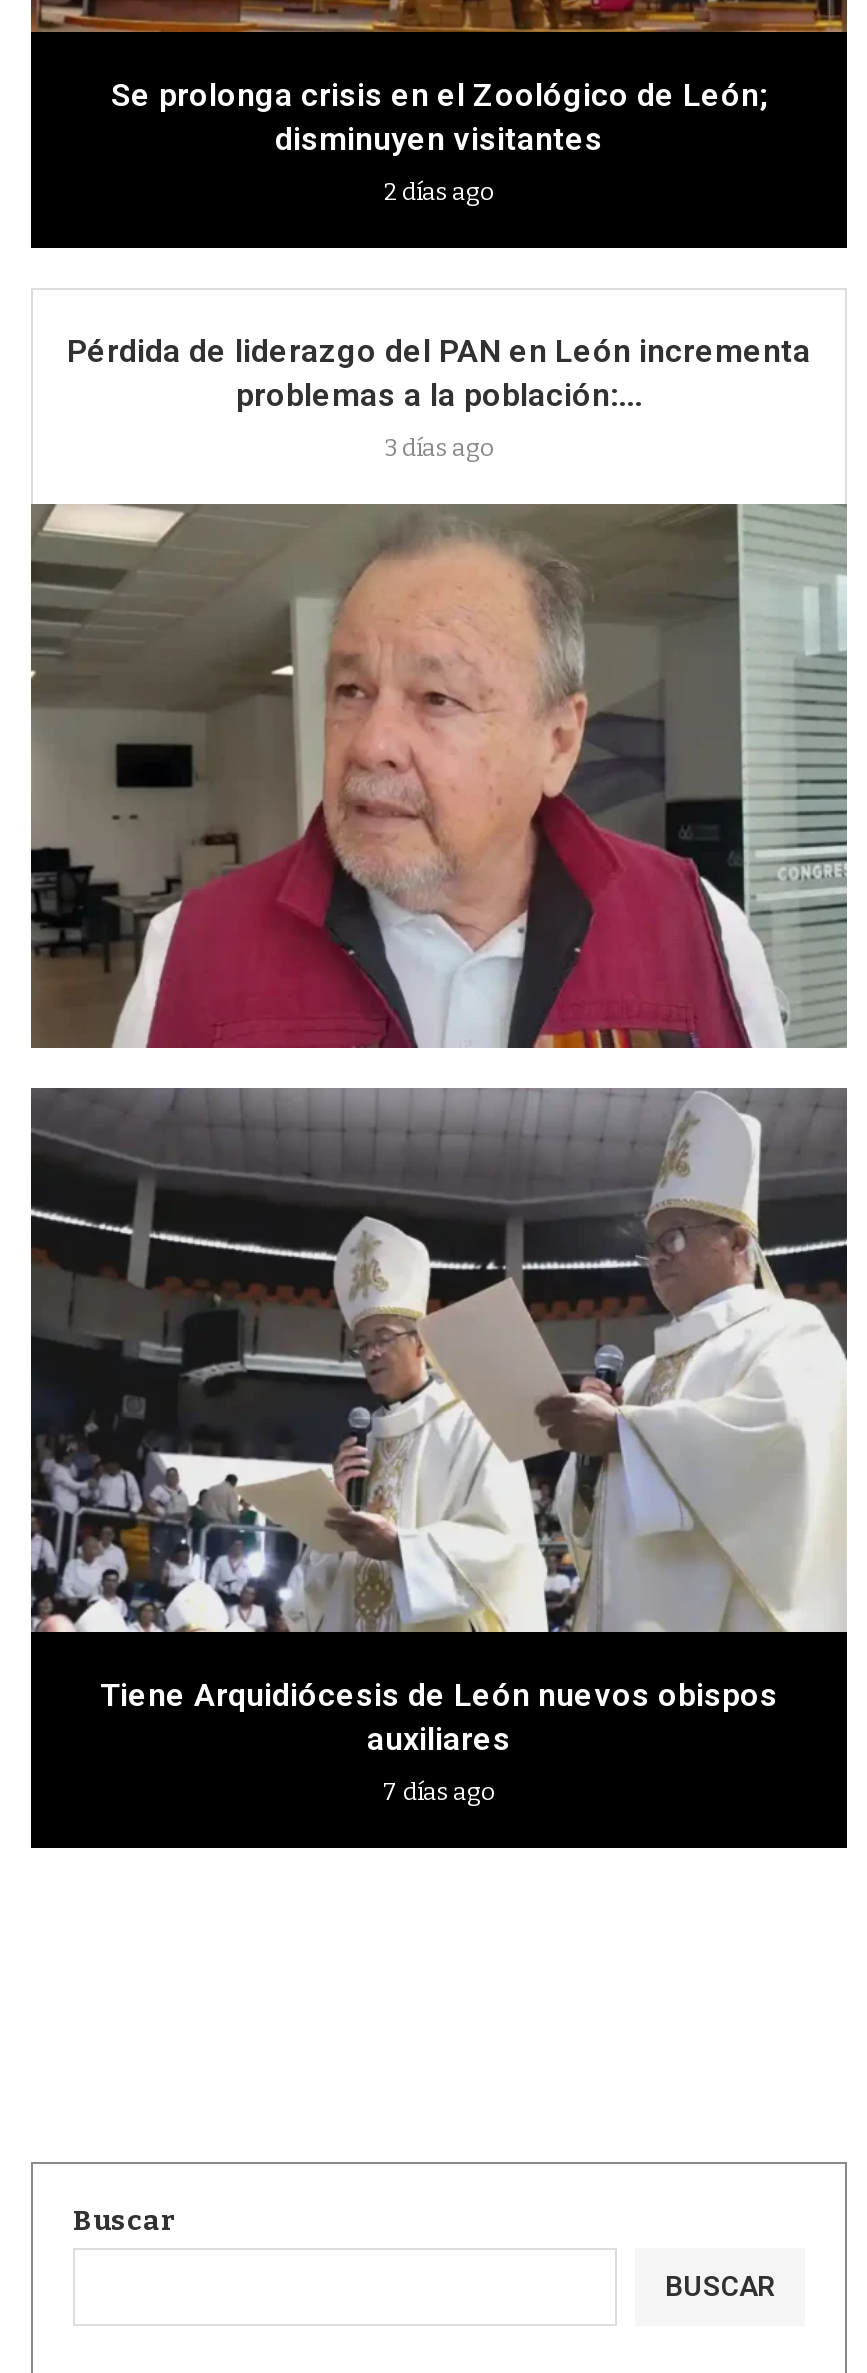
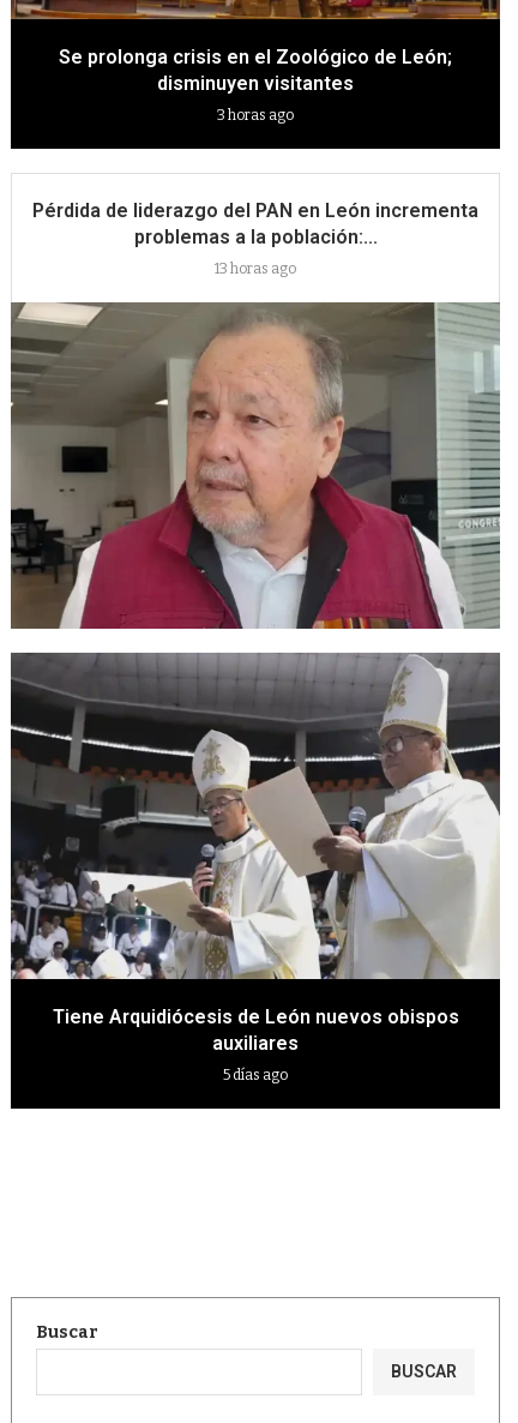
[384,178,494,206] 2 días ago -> [217,107,294,123] 3 horas ago
[384,434,494,462] 3 días ago -> [215,260,296,277] 13 horas ago
[383,1778,495,1806] 7 días ago -> [223,1067,288,1083] 5 días ago

